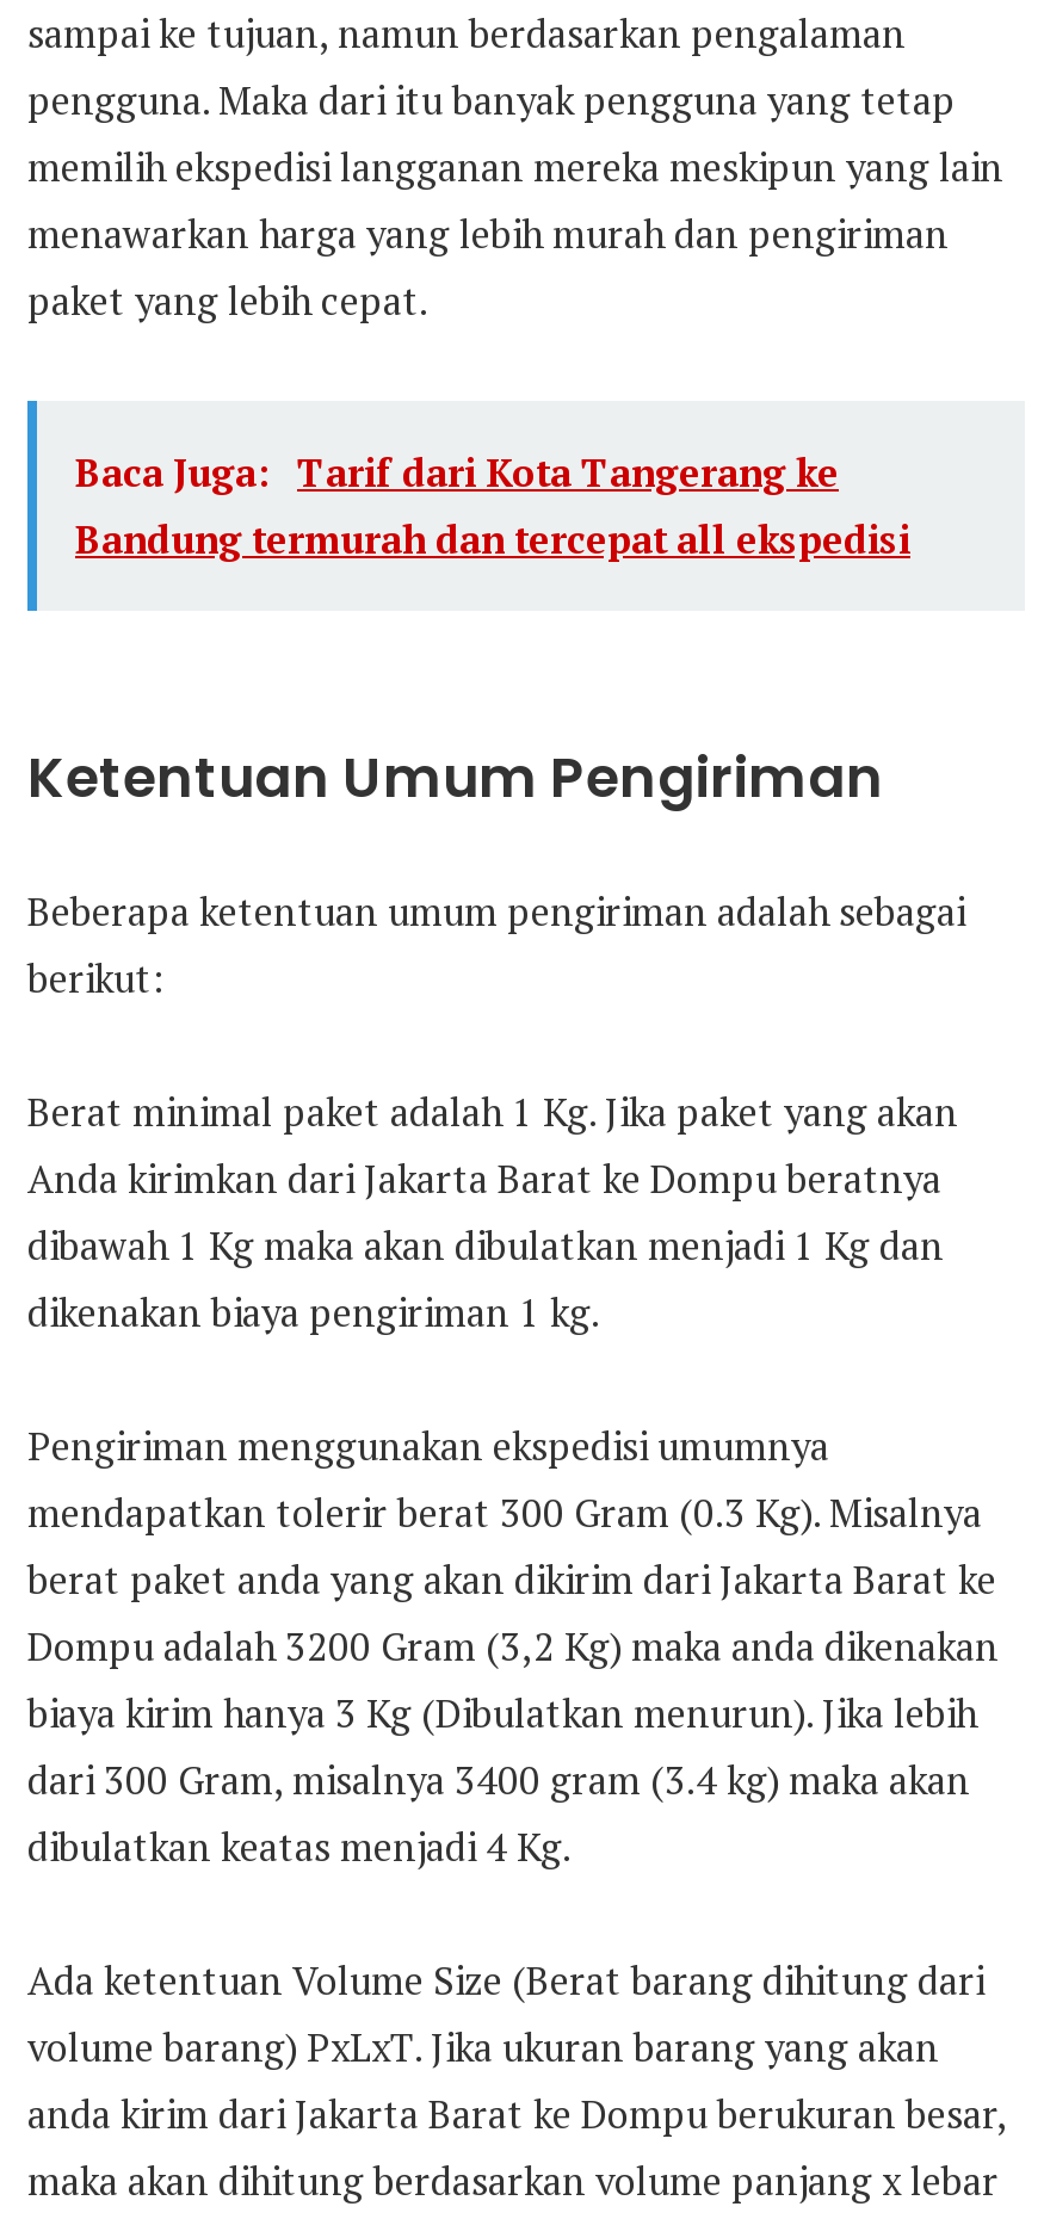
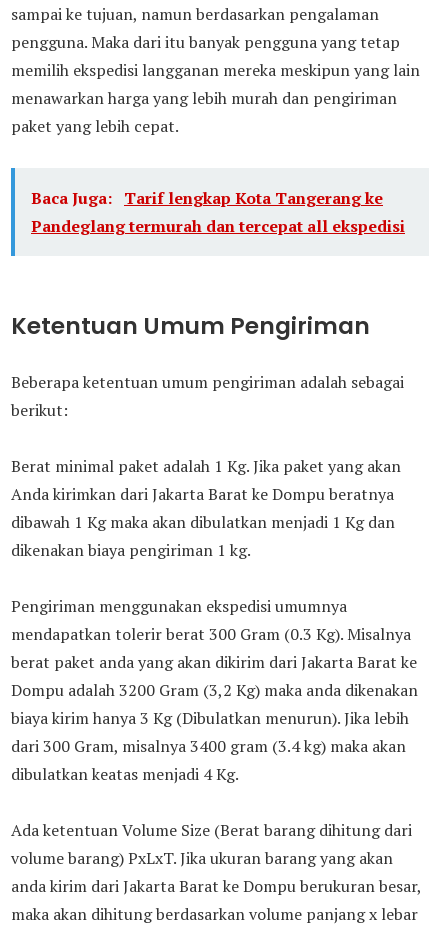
[75,446,839,499] Baca Juga: Tarif dari Kota Tangerang ke -> [31,187,383,209] Baca Juga: Tarif lengkap Kota Tangerang ke
[75,513,910,565] Bandung termurah dan tercepat all ekspedisi -> [31,215,405,237] Pandeglang termurah dan tercepat all ekspedisi

